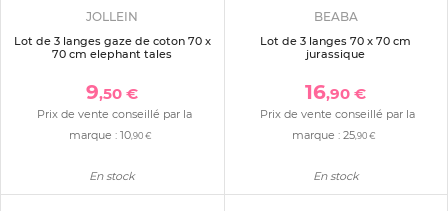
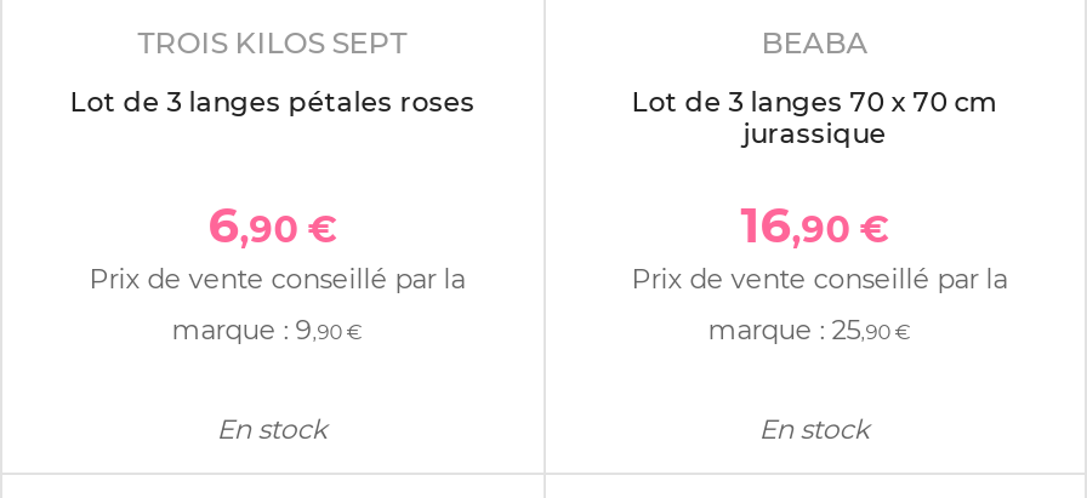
[86,9,138,24] JOLLEIN -> [138,25,407,61] TROIS KILOS SEPT
[14,34,211,61] Lot de 3 langes gaze de coton 70 x | 70 cm elephant tales -> [70,85,475,119] Lot de 3 langes pétales roses
[86,80,138,104] 9,50 € -> [208,195,337,253] 6,90 €
[69,128,152,142] marque : 10,90 € -> [172,312,363,346] marque : 9,90 €

